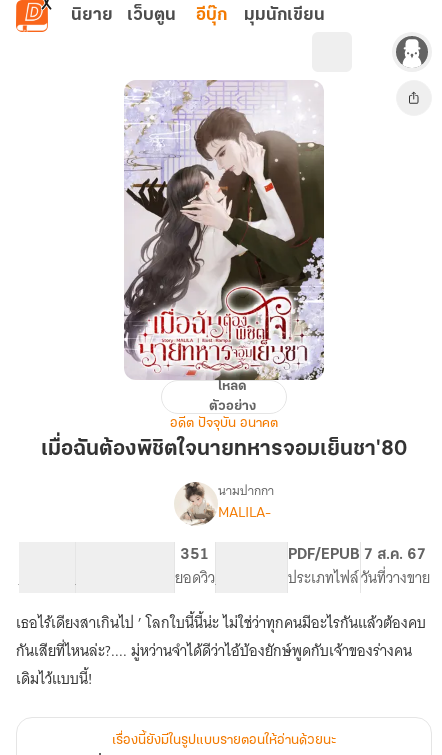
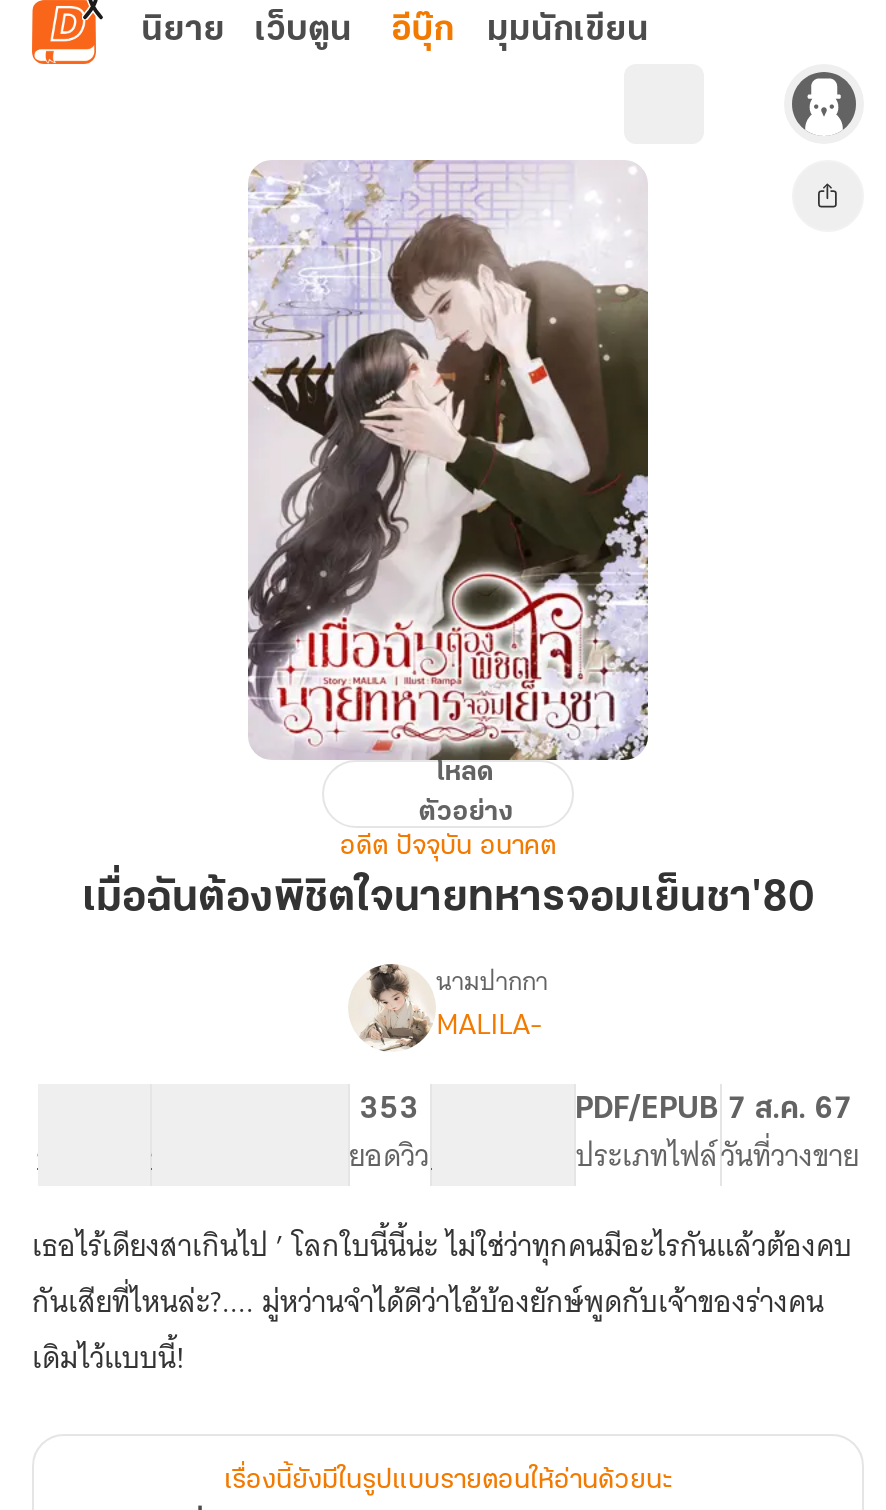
[180,547,209,563] 351 -> [359,1094,419,1126] 353

